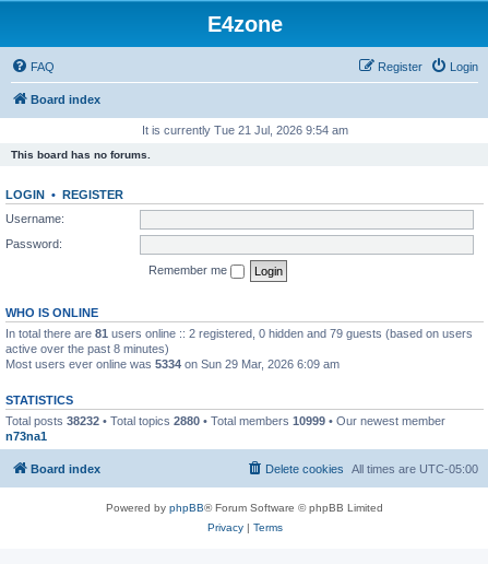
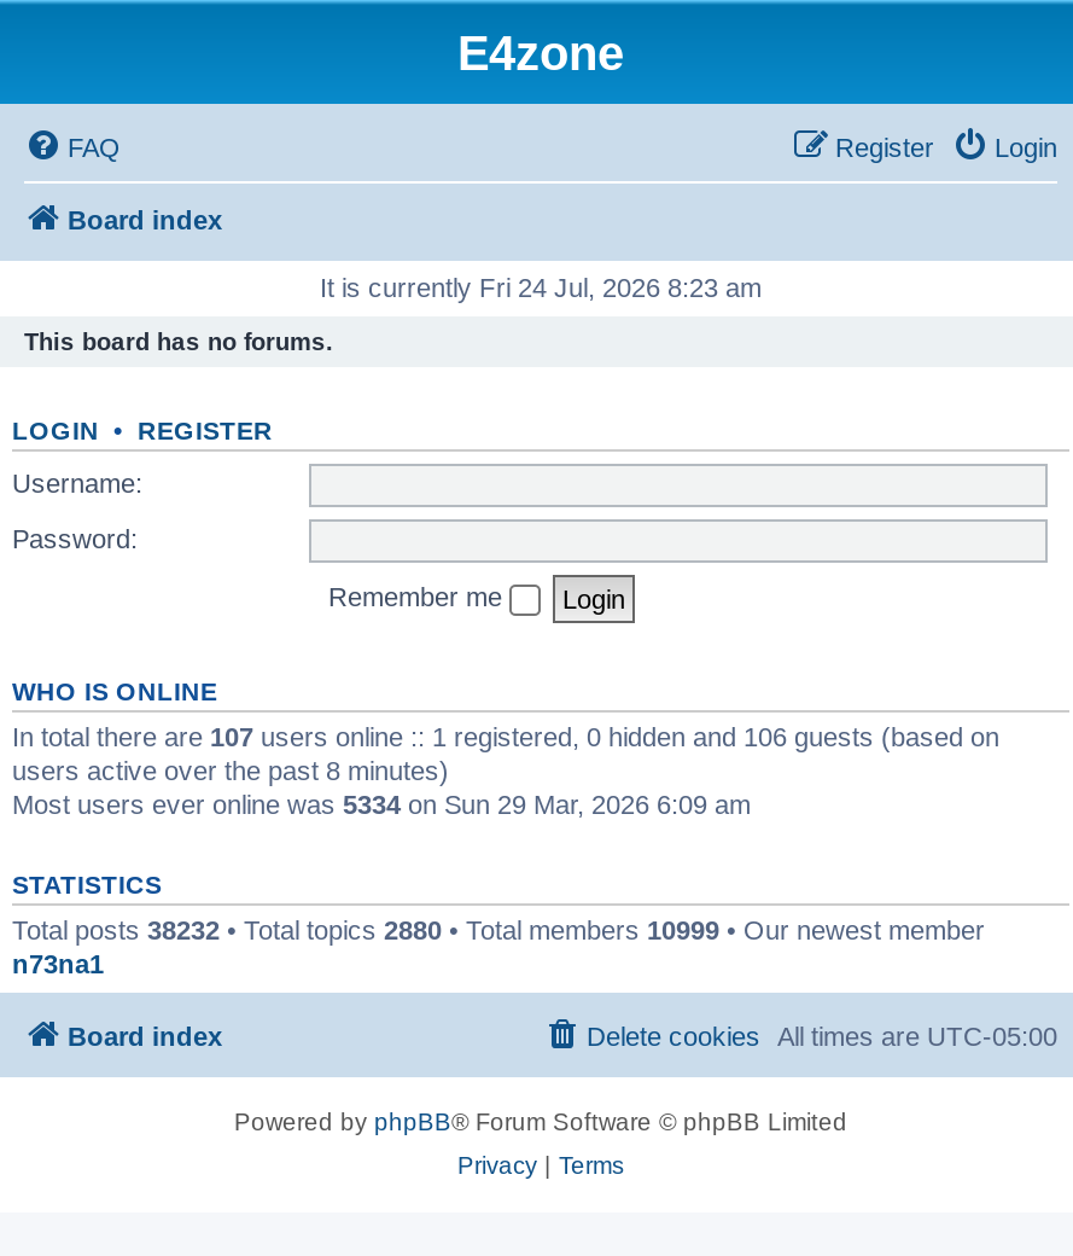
[141,124,348,137] It is currently Tue 21 Jul, 2026 9:54 am -> [320,273,762,302] It is currently Fri 24 Jul, 2026 8:23 am
[5,326,473,355] In total there are 81 users online :: 2 registered, 0 hidden and 79 guests (based on users | active over the past 8 minutes) -> [12,721,999,784] In total there are 107 users online :: 1 registered, 0 hidden and 106 guests (based on | users active over the past 8 minutes)

